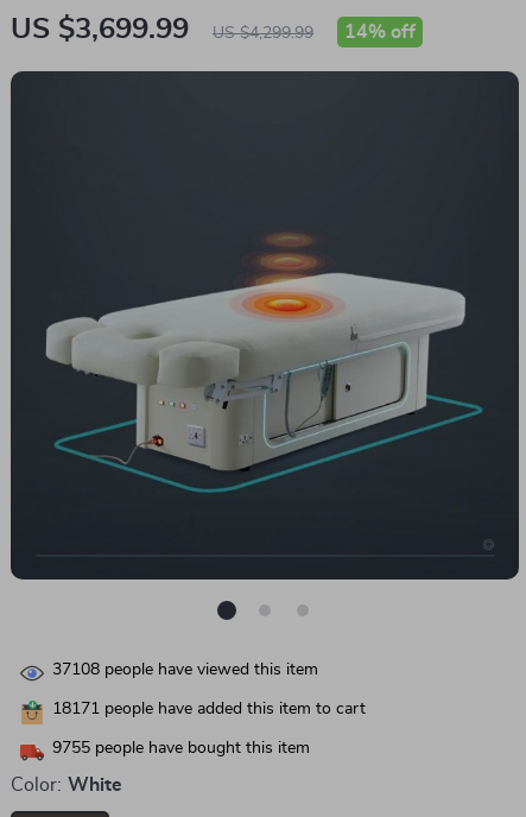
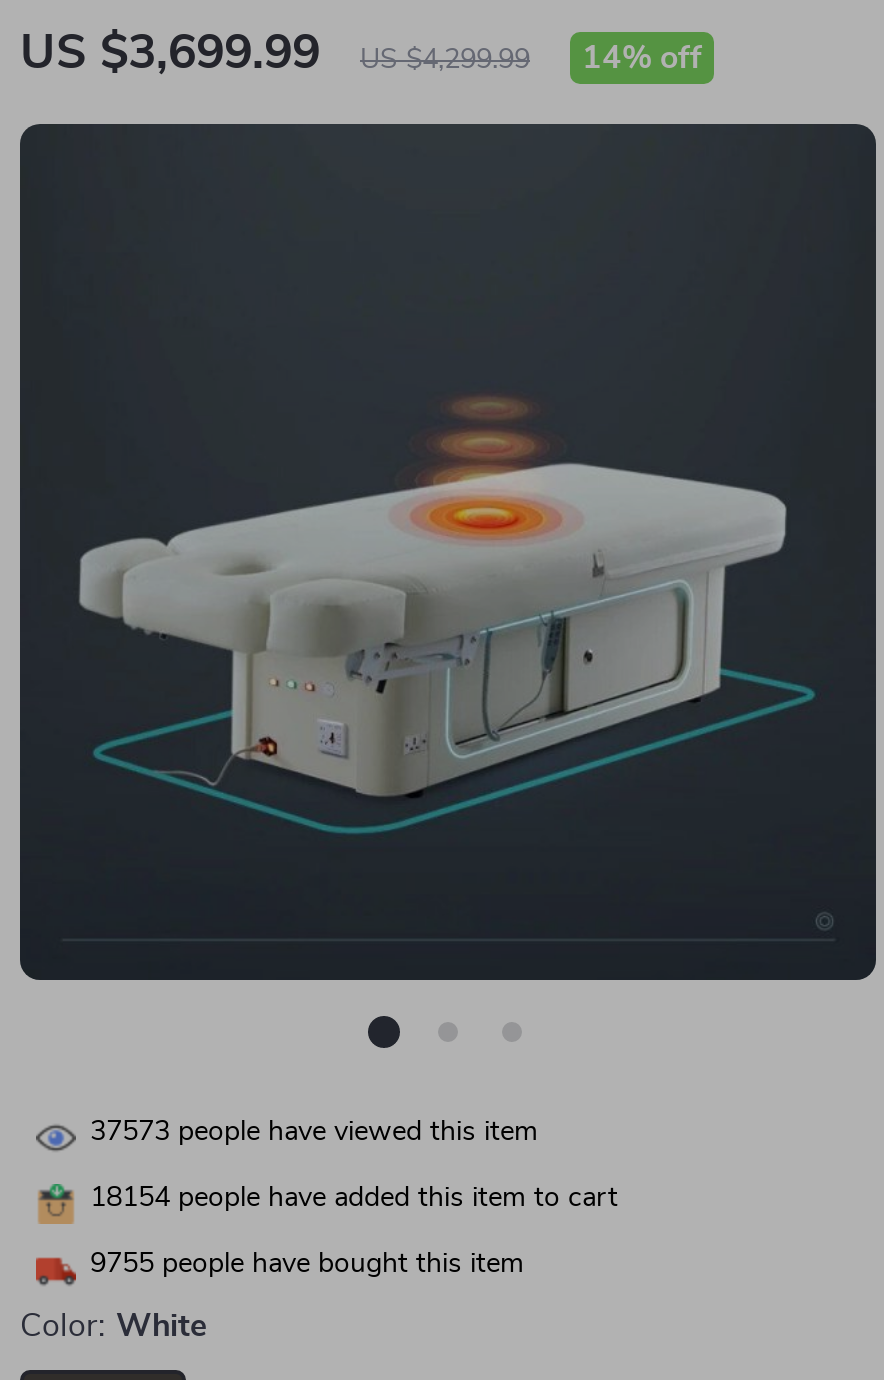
[52,662,318,678] 37108 people have viewed this item -> [90,1118,538,1146] 37573 people have viewed this item
[52,701,366,717] 18171 people have added this item to cart -> [90,1184,618,1212] 18154 people have added this item to cart

